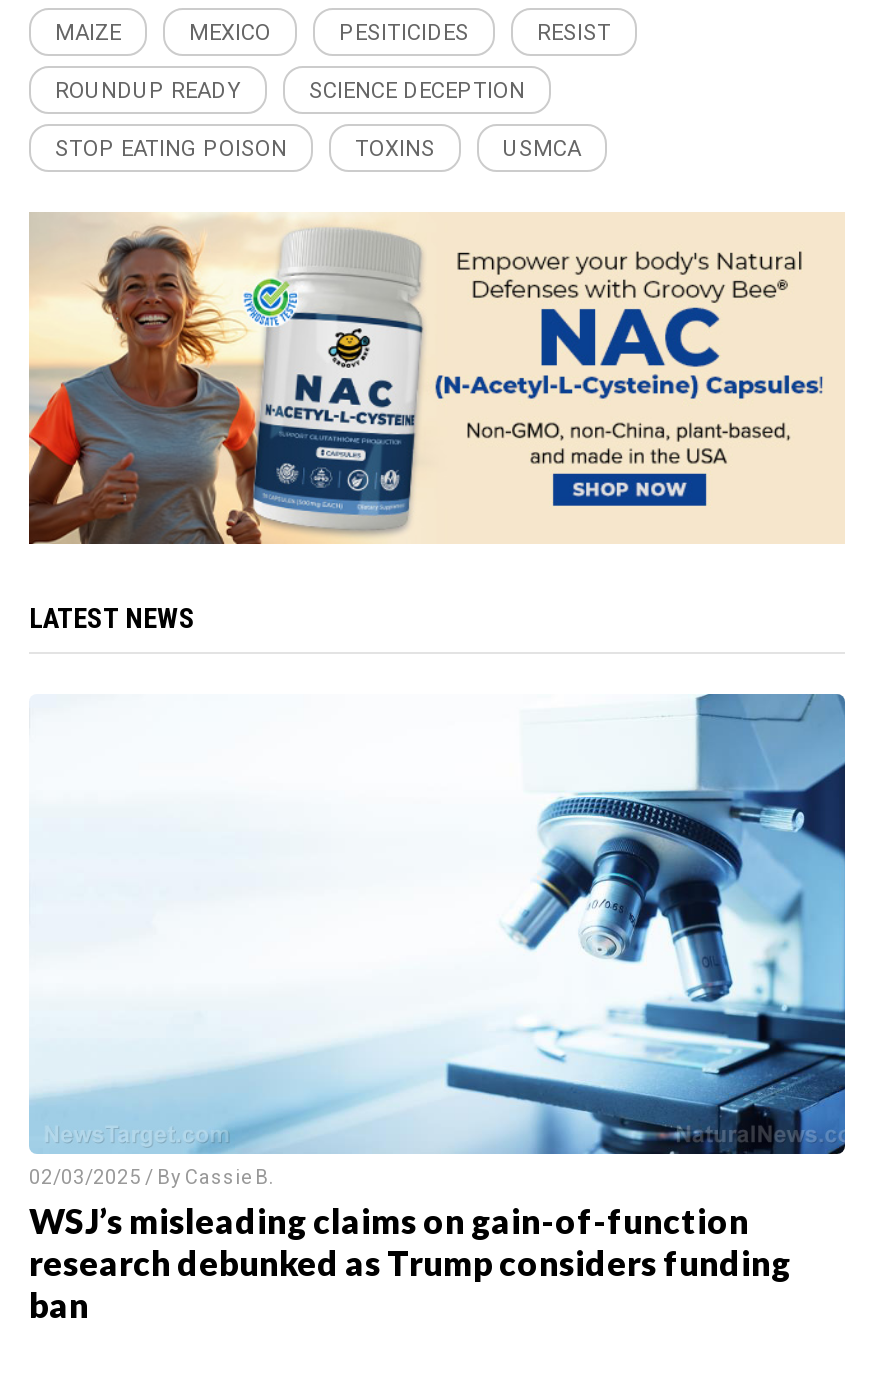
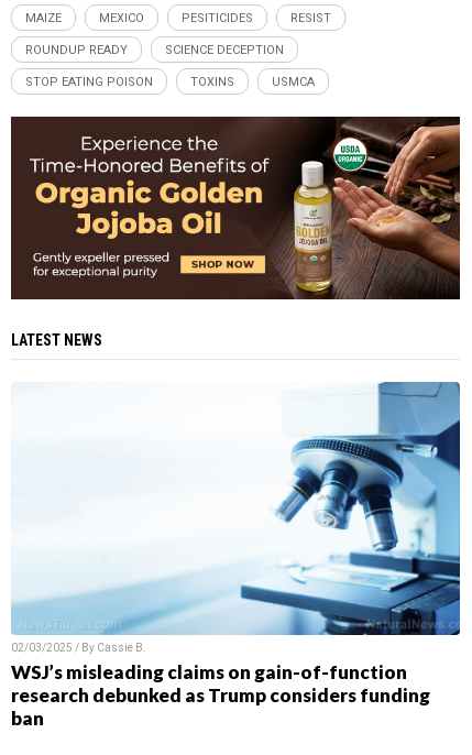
[27,212,845,546] [image] -> [10,116,461,300] [image]

